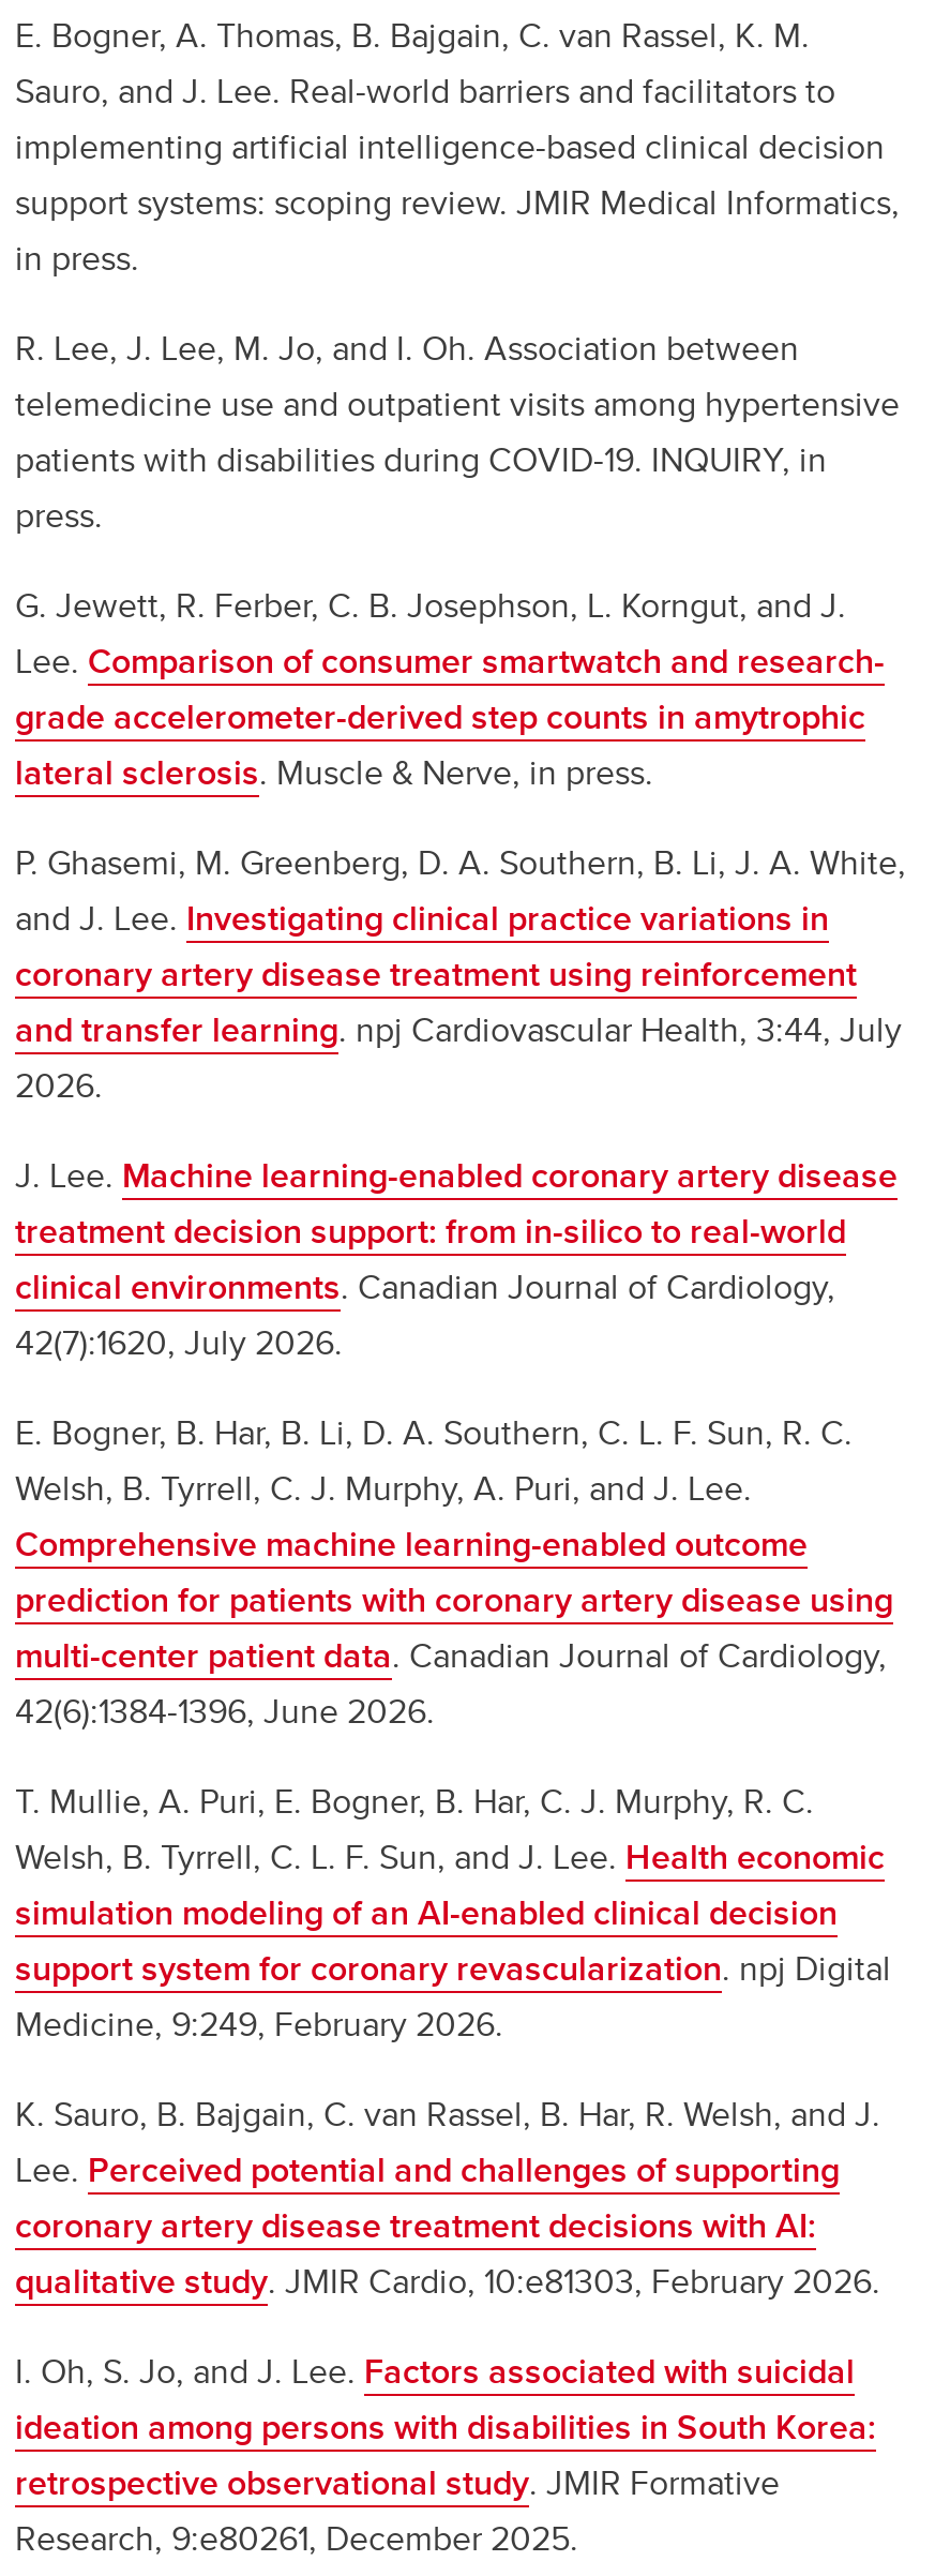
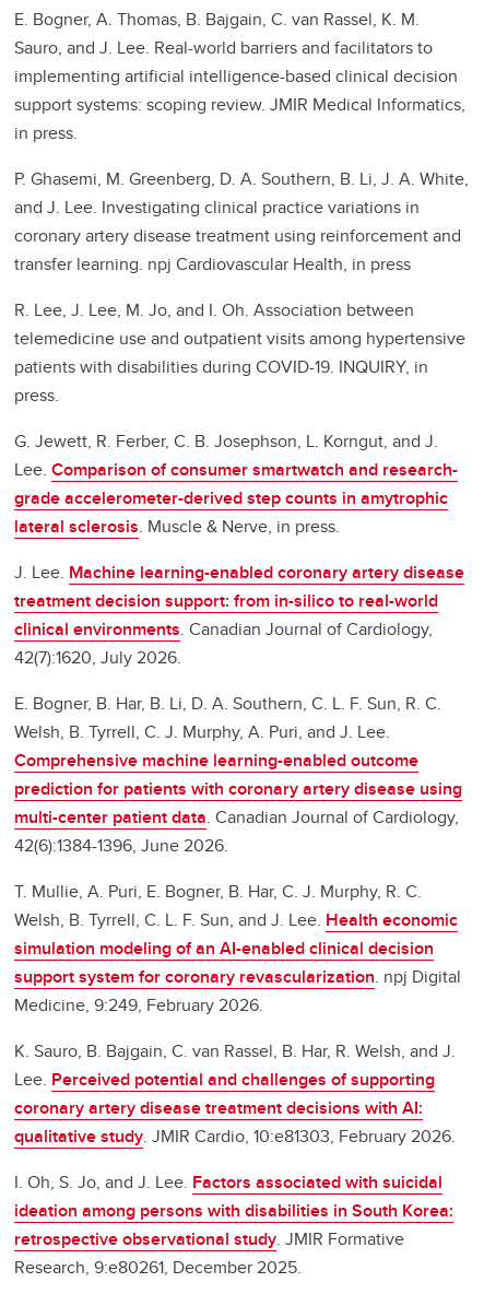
none -> [14,223,461,276] coronary artery disease treatment using reinforcement and | transfer learning. npj Cardiovascular Health, in press
moved [15,323,900,797] -> [14,297,465,539]: R. Lee, J. Lee, M. Jo, and I. Oh. Association between | telemedicine use and outpatient visits among hypertensive | patients with disabilities during COVID-19. INQUIRY, in | press. | G. Jewett, R. Ferber, C. B. Josephson, L. Korngut, and J. | Lee. Comparison of consumer smartwatch and research- | grade accelerometer-derived step counts in amytrophic | lateral sclerosis. Muscle & Nerve, in press.
moved [15,838,906,943] -> [14,166,469,220]: P. Ghasemi, M. Greenberg, D. A. Southern, B. Li, J. A. White, | and J. Lee. Investigating clinical practice variations in
[15,949,902,1110] coronary artery disease treatment using reinforcement | and transfer learning. npj Cardiovascular Health, 3:44, July | 2026. -> none

